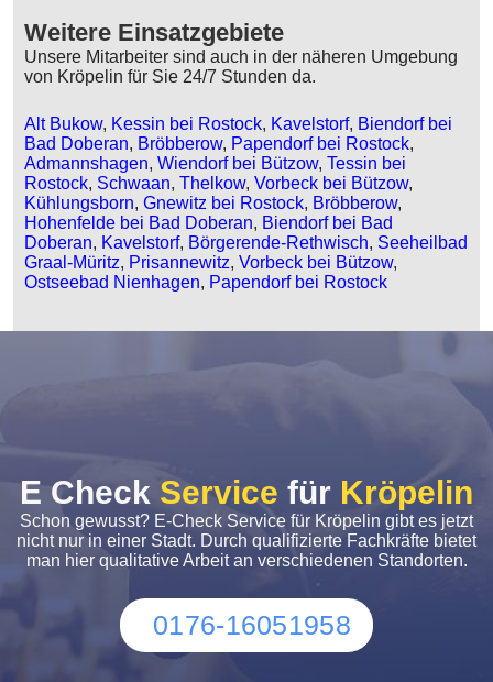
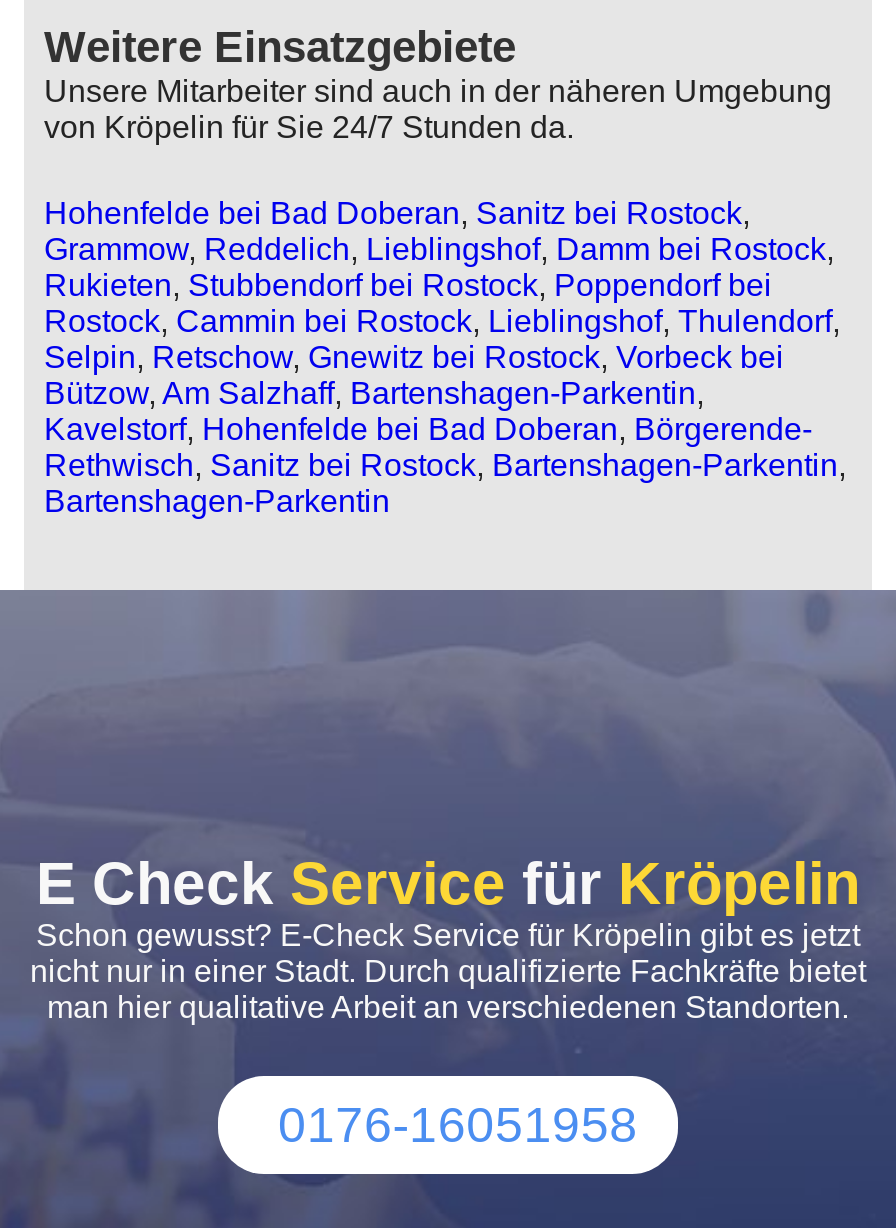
[24,114,468,291] Alt Bukow, Kessin bei Rostock, Kavelstorf, Biendorf bei | Bad Doberan, Bröbberow, Papendorf bei Rostock, | Admannshagen, Wiendorf bei Bützow, Tessin bei | Rostock, Schwaan, Thelkow, Vorbeck bei Bützow, | Kühlungsborn, Gnewitz bei Rostock, Bröbberow, | Hohenfelde bei Bad Doberan, Biendorf bei Bad | Doberan, Kavelstorf, Börgerende-Rethwisch, Seeheilbad | Graal-Müritz, Prisannewitz, Vorbeck bei Bützow, | Ostseebad Nienhagen, Papendorf bei Rostock -> [44,196,846,518] Hohenfelde bei Bad Doberan, Sanitz bei Rostock, | Grammow, Reddelich, Lieblingshof, Damm bei Rostock, | Rukieten, Stubbendorf bei Rostock, Poppendorf bei | Rostock, Cammin bei Rostock, Lieblingshof, Thulendorf, | Selpin, Retschow, Gnewitz bei Rostock, Vorbeck bei | Bützow, Am Salzhaff, Bartenshagen-Parkentin, | Kavelstorf, Hohenfelde bei Bad Doberan, Börgerende- | Rethwisch, Sanitz bei Rostock, Bartenshagen-Parkentin, | Bartenshagen-Parkentin

